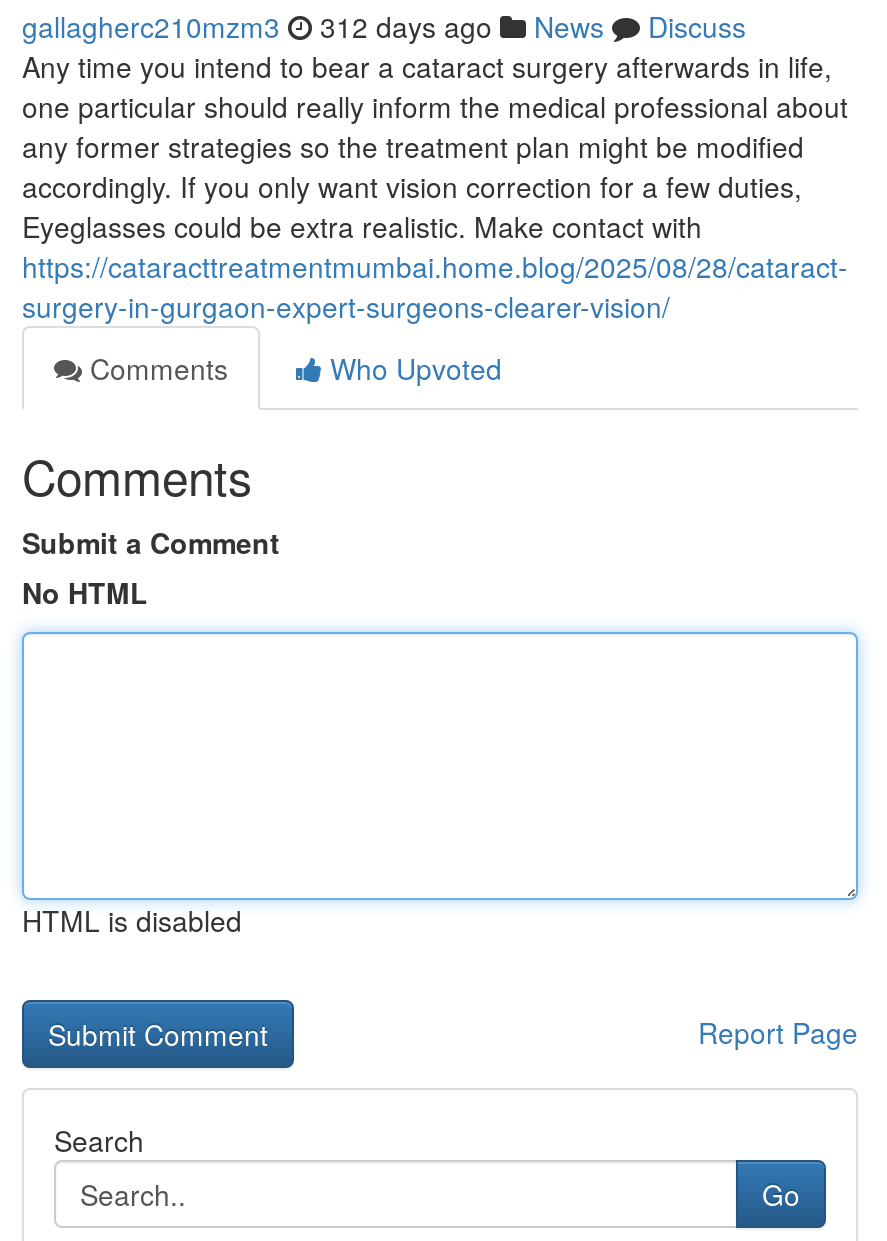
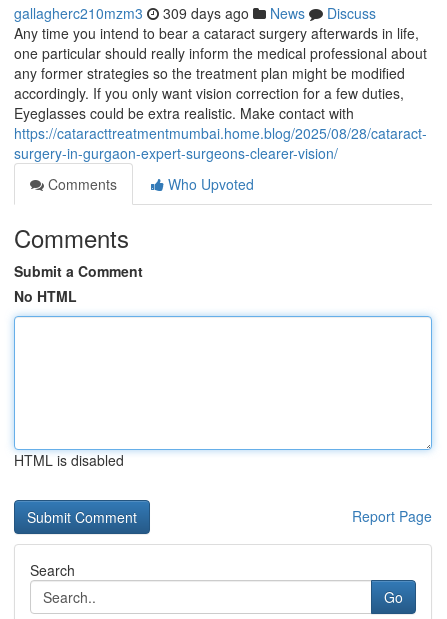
[22,6,746,46] gallagherc210mzm3 312 days ago News Discuss -> [14,3,376,23] gallagherc210mzm3 309 days ago News Discuss

